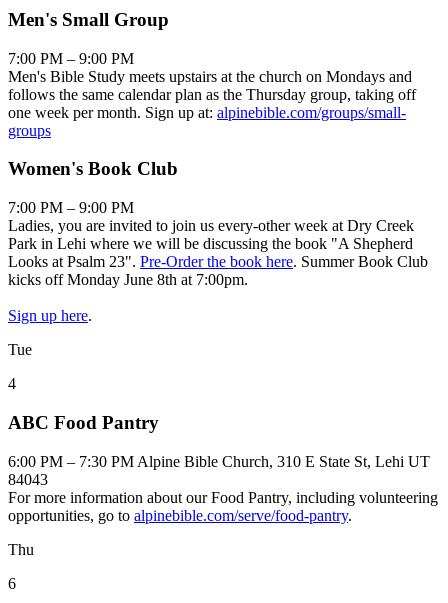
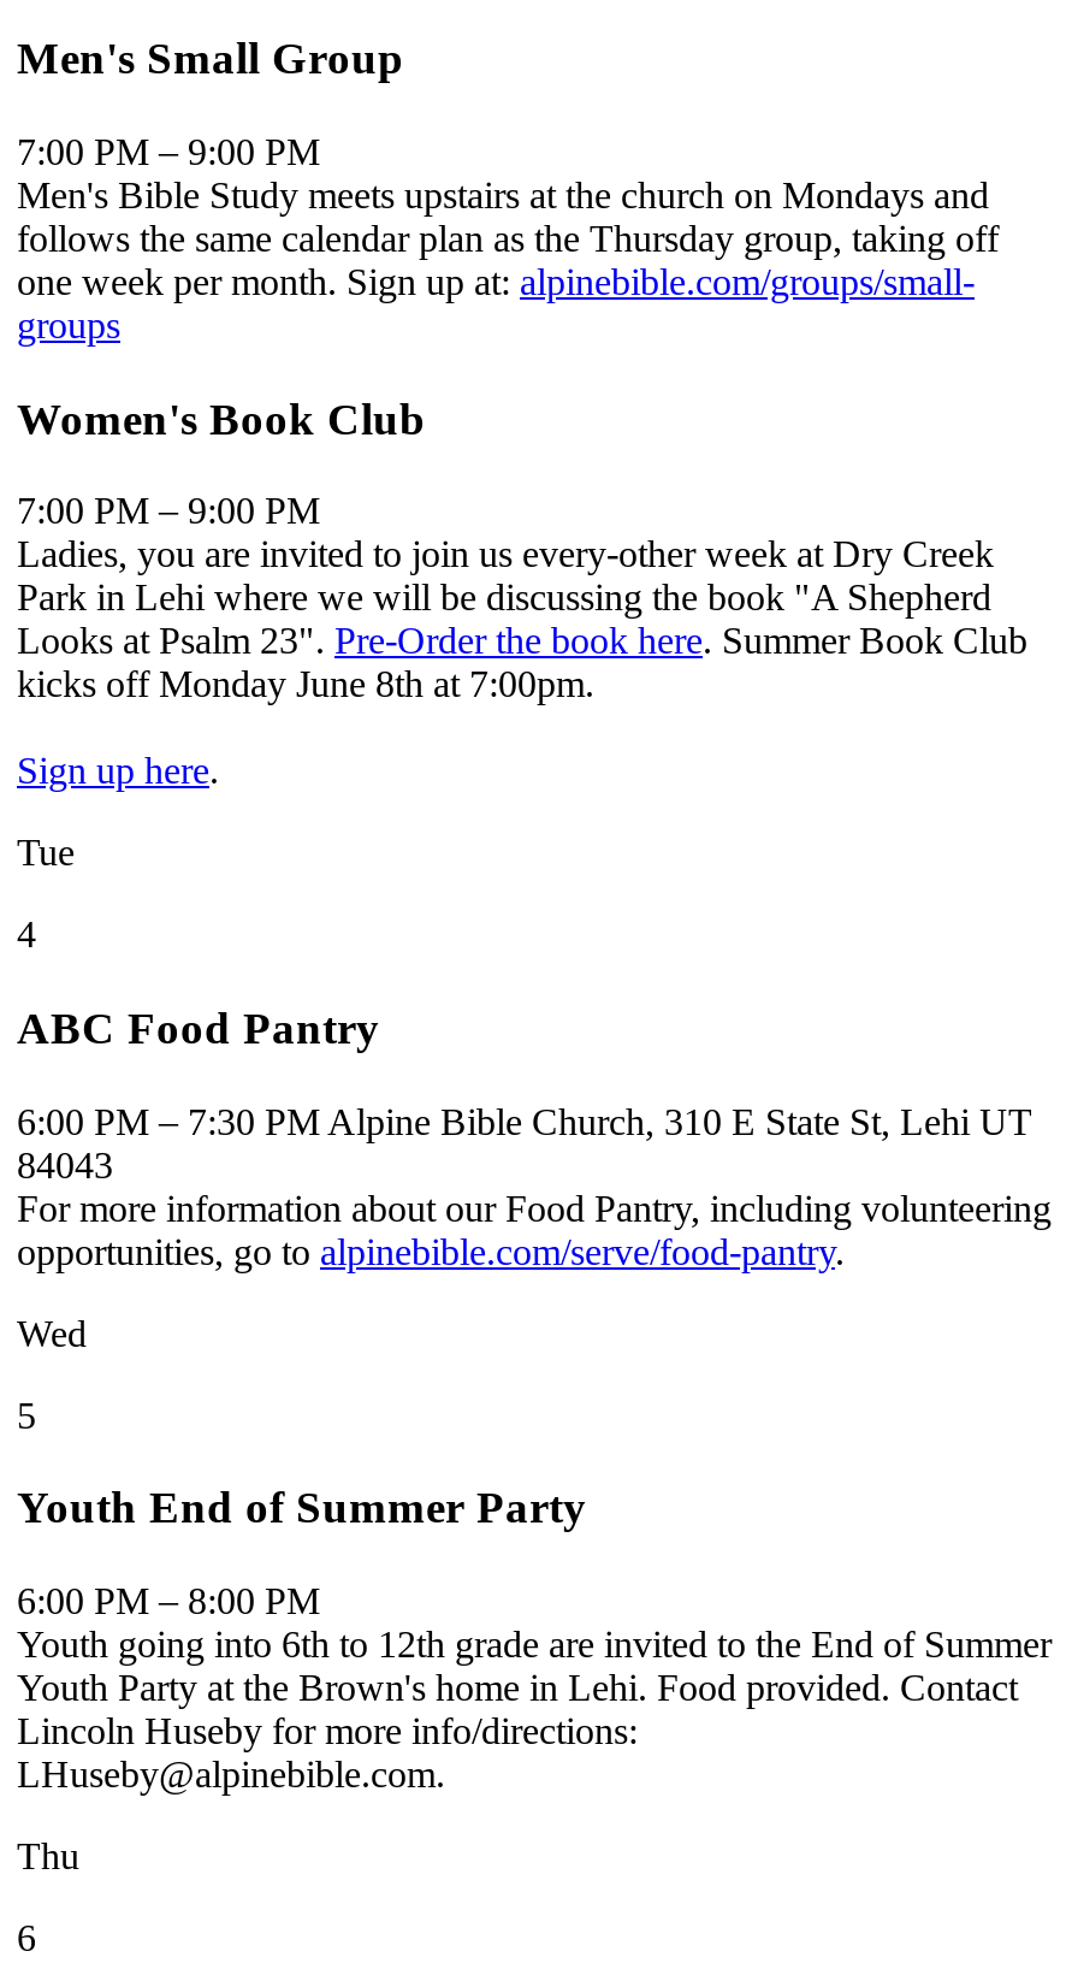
none -> [17,1312,1052,1794] Wed | 5 | Youth End of Summer Party | 6:00 PM – 8:00 PM | Youth going into 6th to 12th grade are invited to the End of Summer | Youth Party at the Brown's home in Lehi. Food provided. Contact | Lincoln Huseby for more info/directions: | LHuseby@alpinebible.com.

